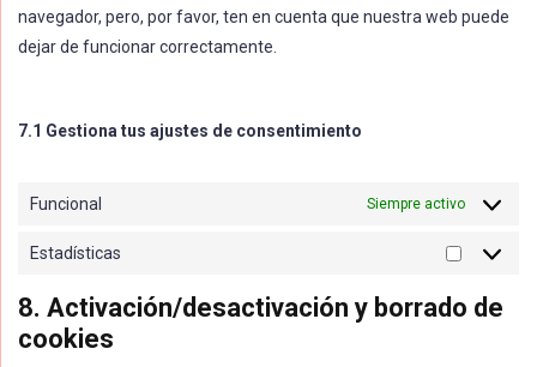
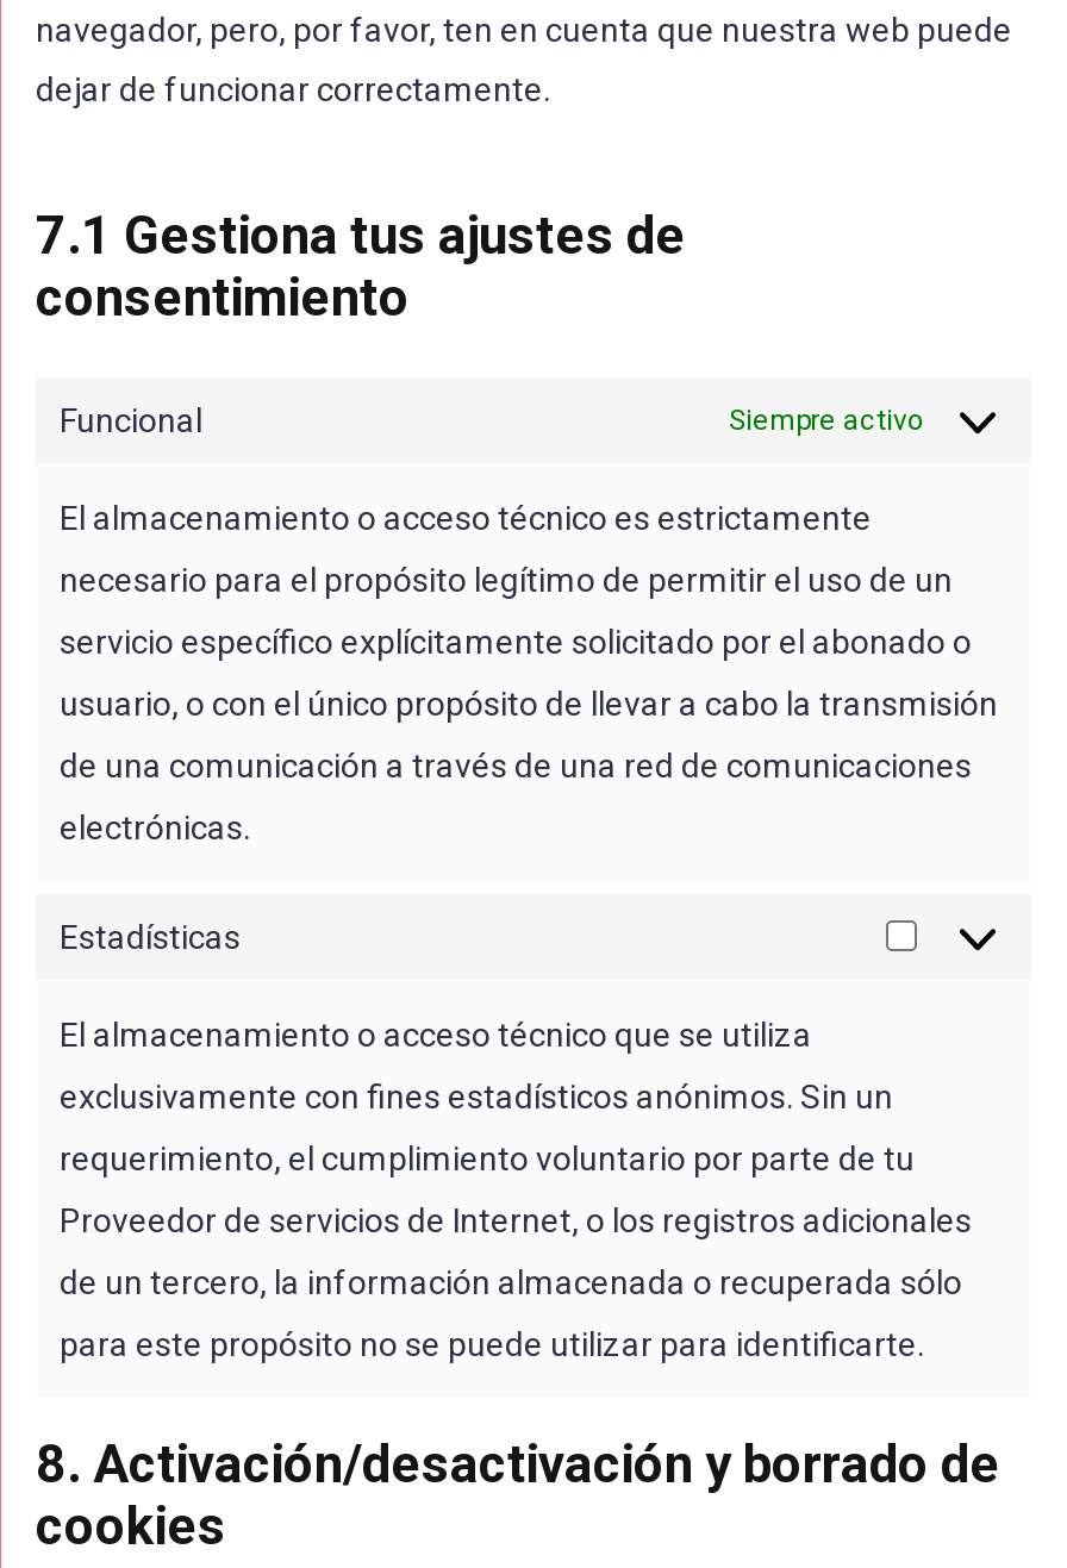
none -> [60,498,998,845] El almacenamiento o acceso técnico es estrictamente | necesario para el propósito legítimo de permitir el uso de un | servicio específico explícitamente solicitado por el abonado o | usuario, o con el único propósito de llevar a cabo la transmisión | de una comunicación a través de una red de comunicaciones | electrónicas.
none -> [60,1014,972,1362] El almacenamiento o acceso técnico que se utiliza | exclusivamente con fines estadísticos anónimos. Sin un | requerimiento, el cumplimiento voluntario por parte de tu | Proveedor de servicios de Internet, o los registros adicionales | de un tercero, la información almacenada o recuperada sólo | para este propósito no se puede utilizar para identificarte.

